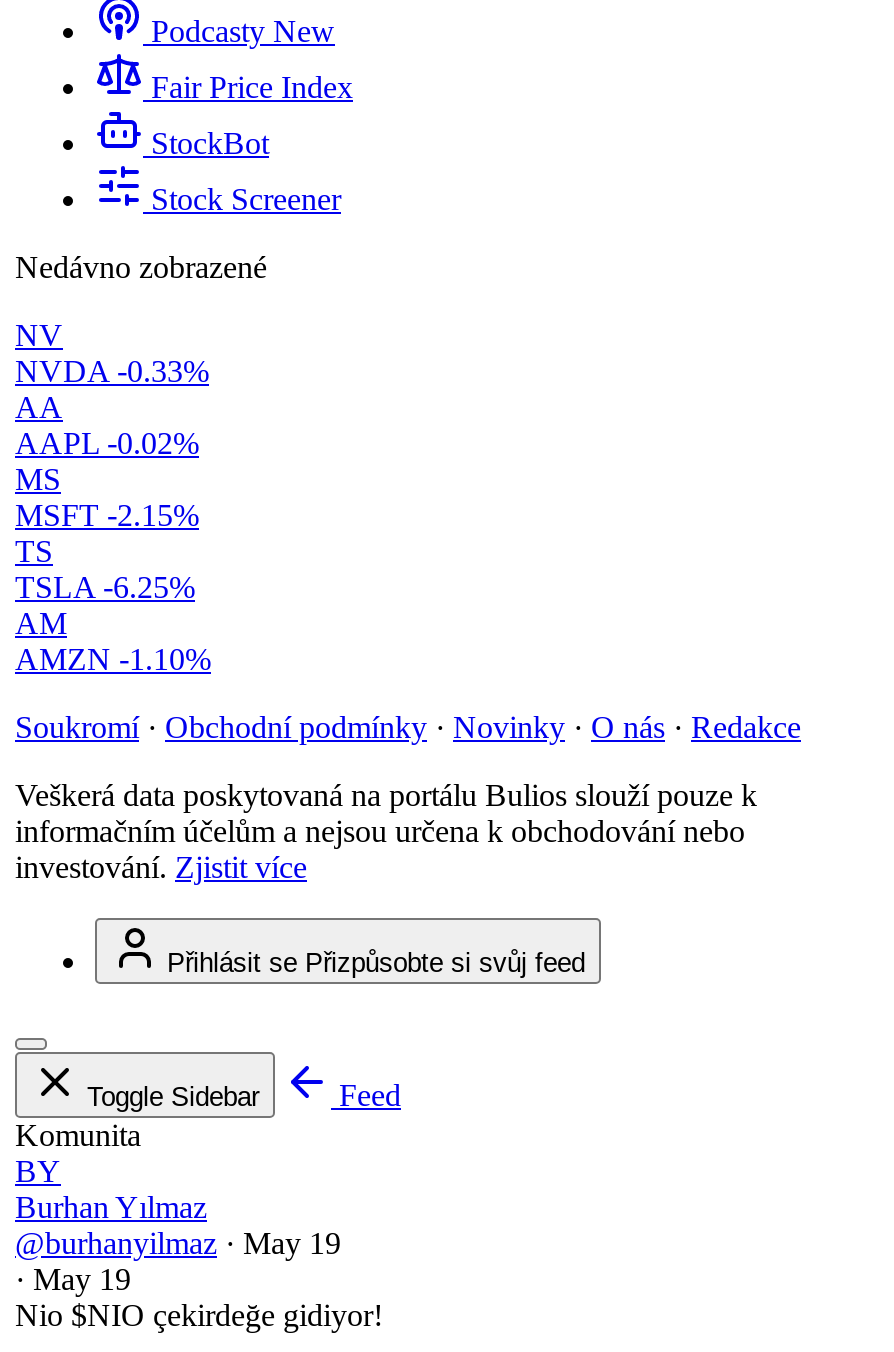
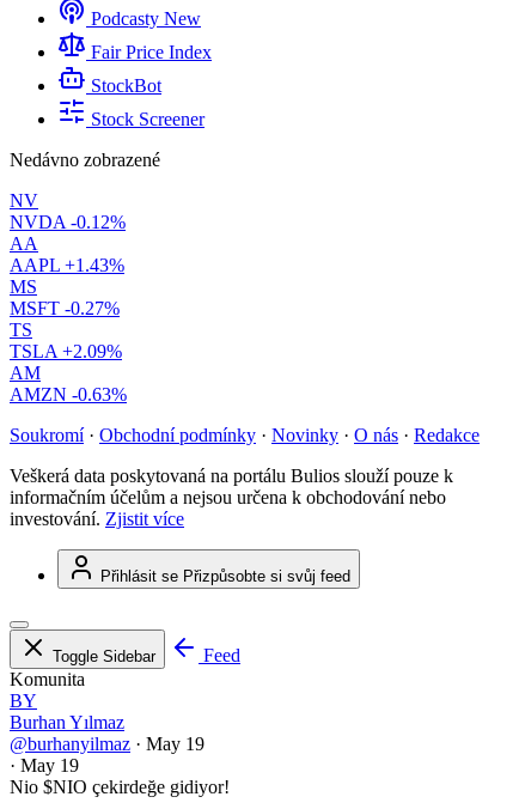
[15,354,209,388] NVDA -0.33% -> [10,212,126,232] NVDA -0.12%
[15,426,199,460] AAPL -0.02% -> [10,255,124,275] AAPL +1.43%
[15,498,199,532] MSFT -2.15% -> [10,298,120,318] MSFT -0.27%
[15,570,195,604] TSLA -6.25% -> [10,341,122,362] TSLA +2.09%
[15,642,211,676] AMZN -1.10% -> [10,384,127,405] AMZN -0.63%

